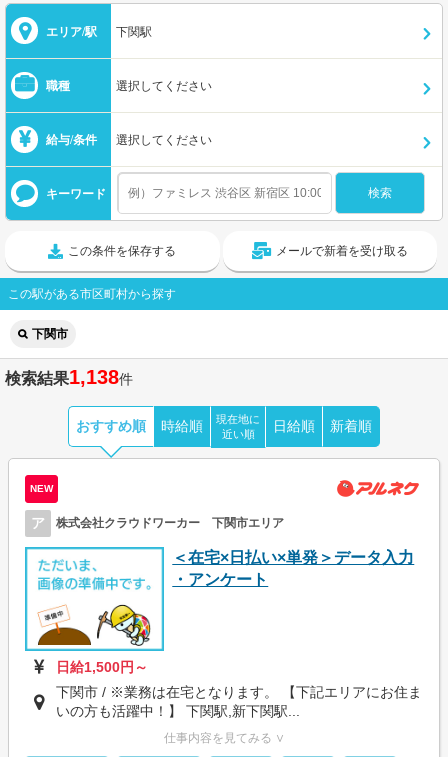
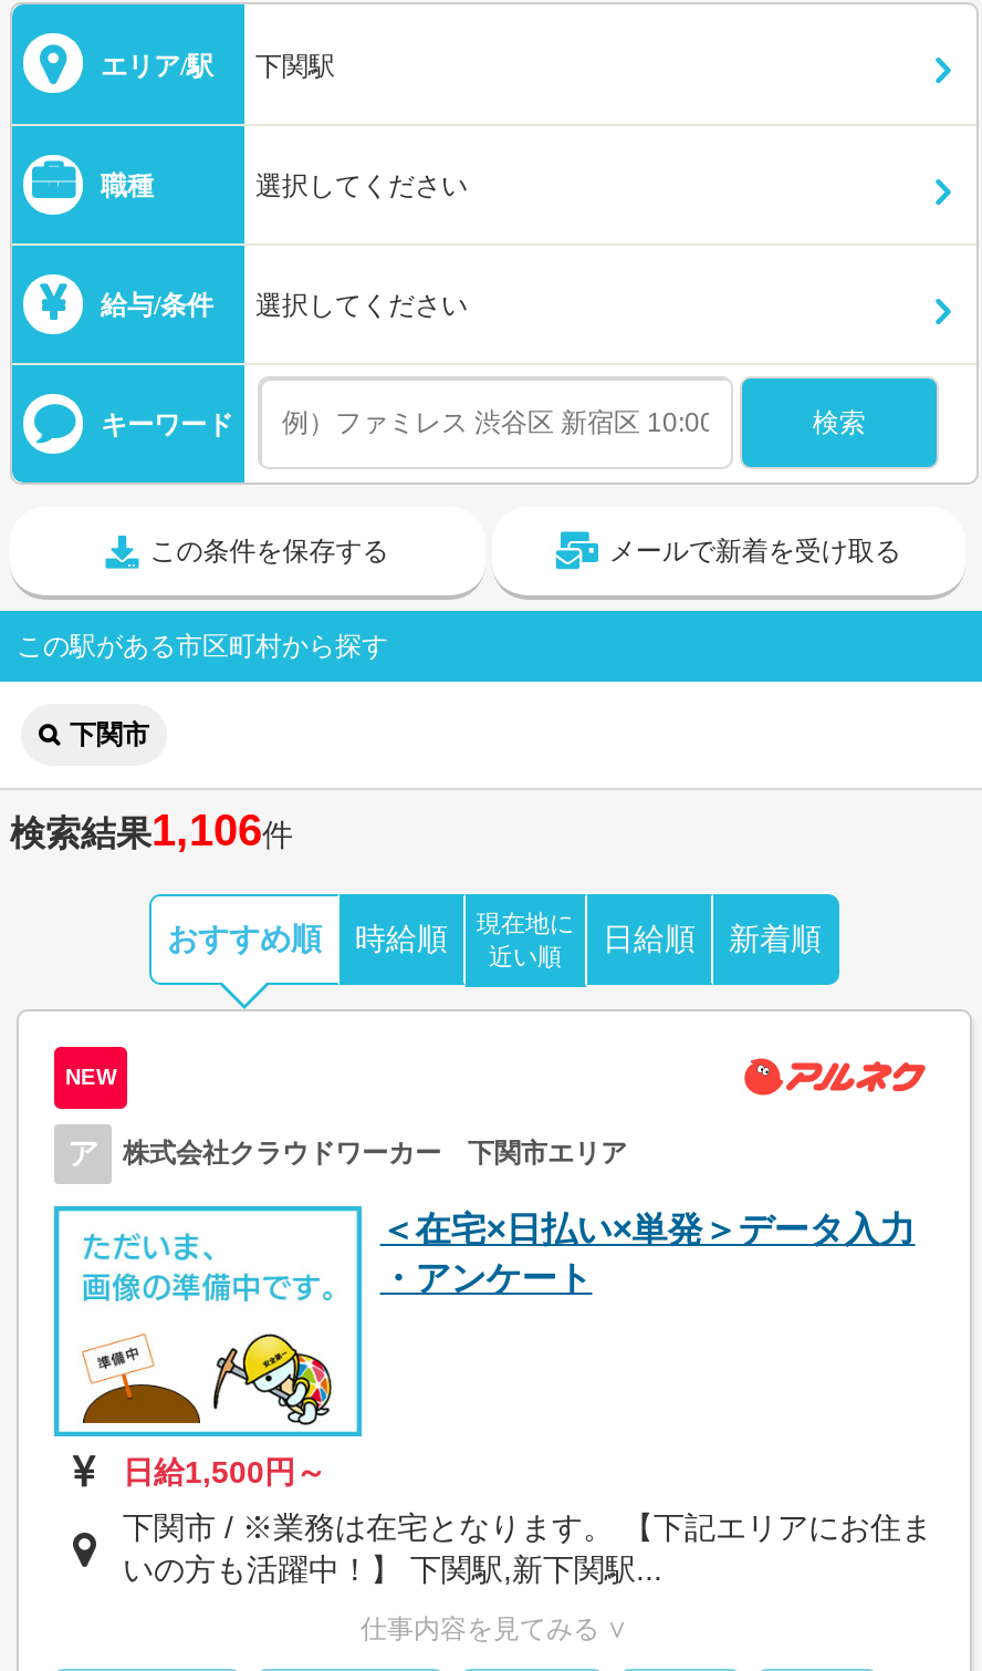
[5,366,133,388] 検索結果1,138件 -> [10,805,293,853] 検索結果1,106件

